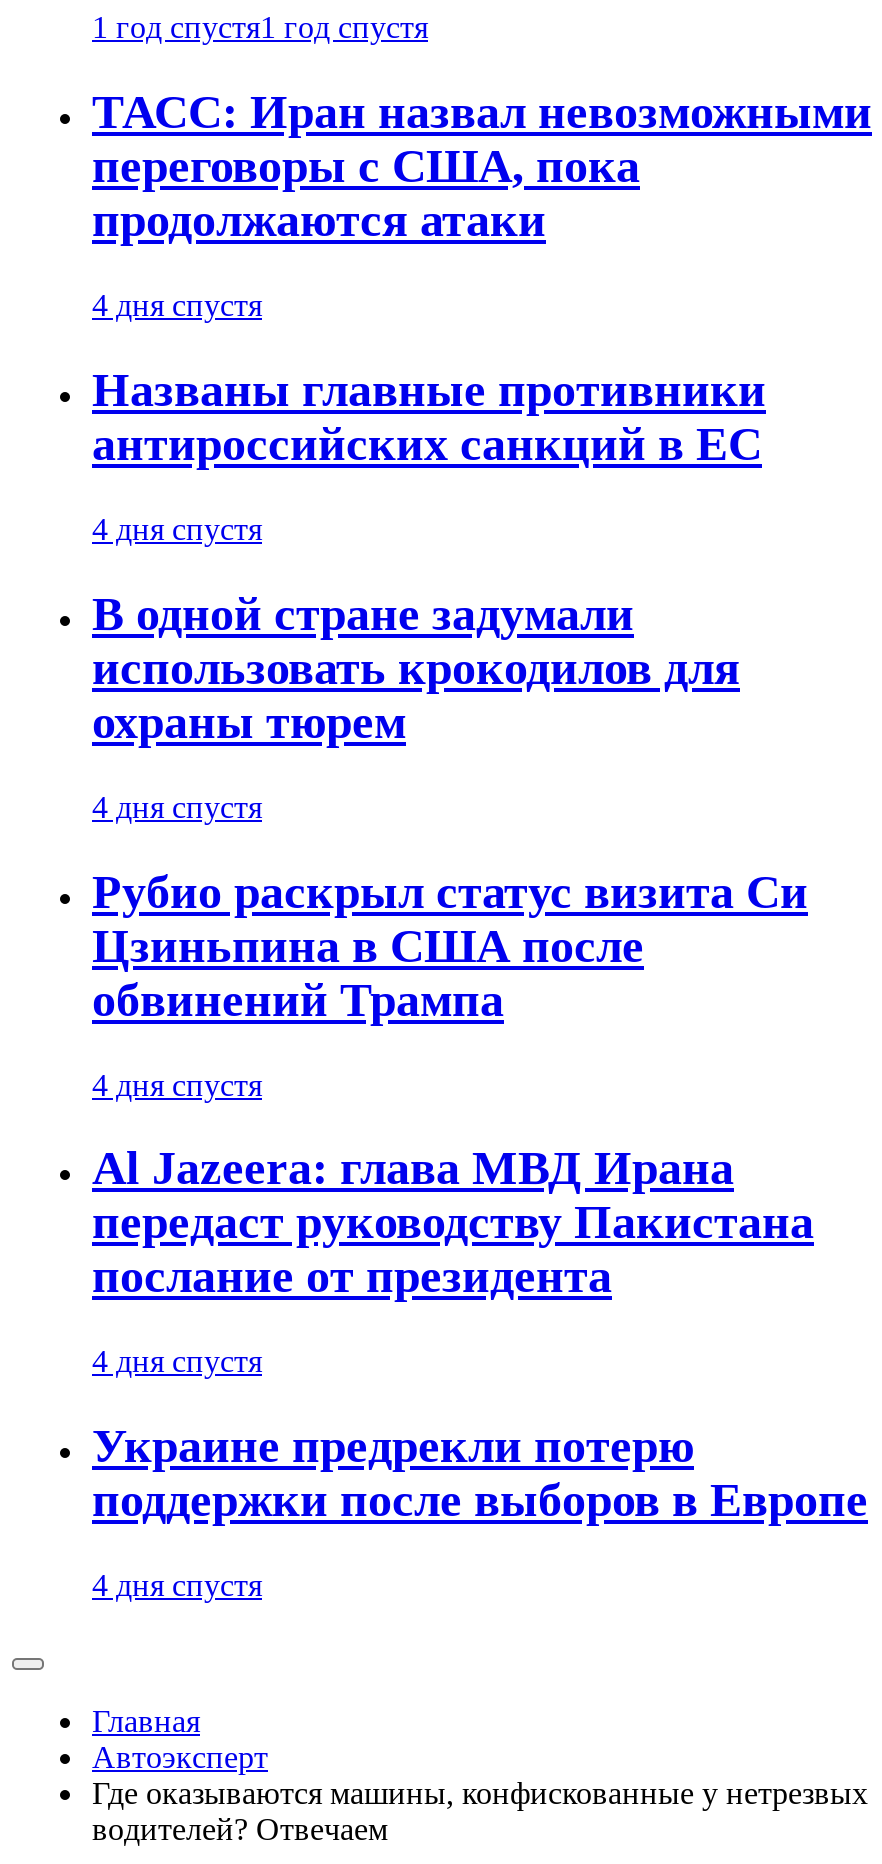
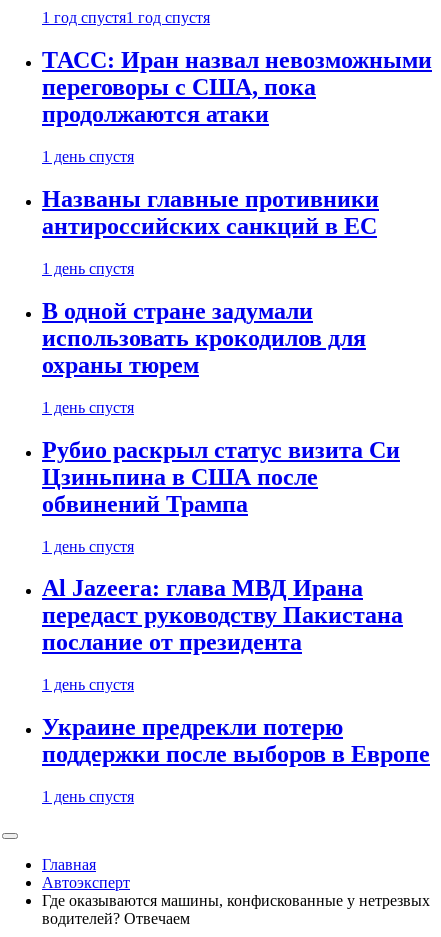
[92,288,262,322] 4 дня спустя -> [42,148,134,165] 1 день спустя
[92,512,262,546] 4 дня спустя -> [42,260,134,277] 1 день спустя
[92,790,262,824] 4 дня спустя -> [42,399,134,416] 1 день спустя
[92,1067,262,1101] 4 дня спустя -> [42,538,134,555] 1 день спустя
[92,1345,262,1379] 4 дня спустя -> [42,676,134,693] 1 день спустя
[92,1568,262,1602] 4 дня спустя -> [42,788,134,805] 1 день спустя

